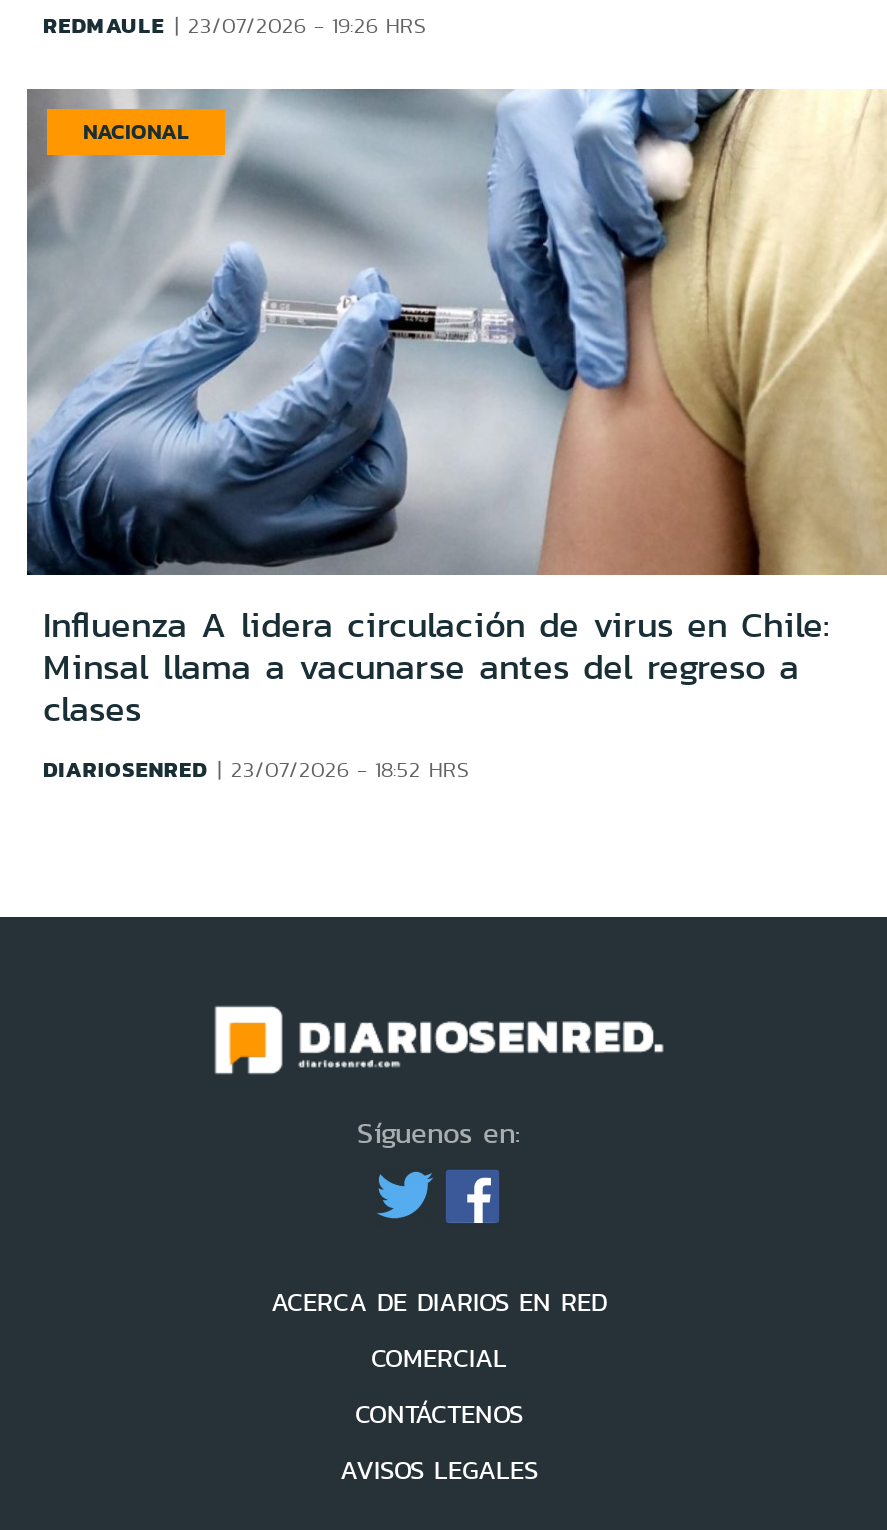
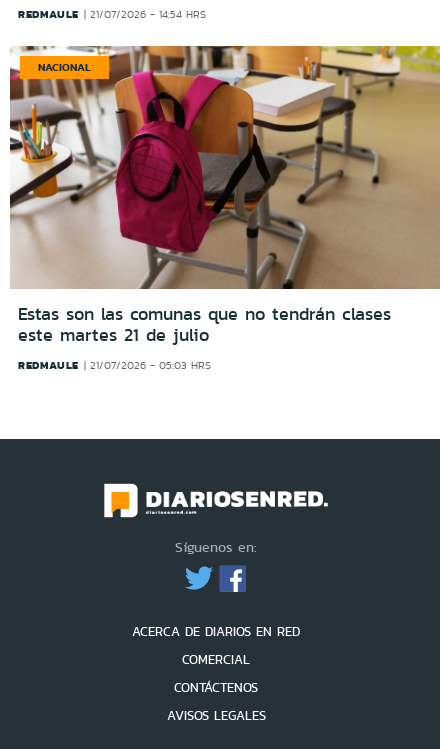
[43,10,426,42] REDMAULE 23/07/2026 - 19:26 HRS -> [18,6,206,22] REDMAULE 21/07/2026 - 14:54 HRS
[25,87,881,785] [image] | Influenza A lidera circulación de virus en Chile: | Minsal llama a vacunarse antes del regreso a | clases | DIARIOSENRED | 23/07/2026 - 18:52 HRS -> [10,45,437,373] [image] | Estas son las comunas que no tendrán clases | este martes 21 de julio | REDMAULE | 21/07/2026 - 05:03 HRS

